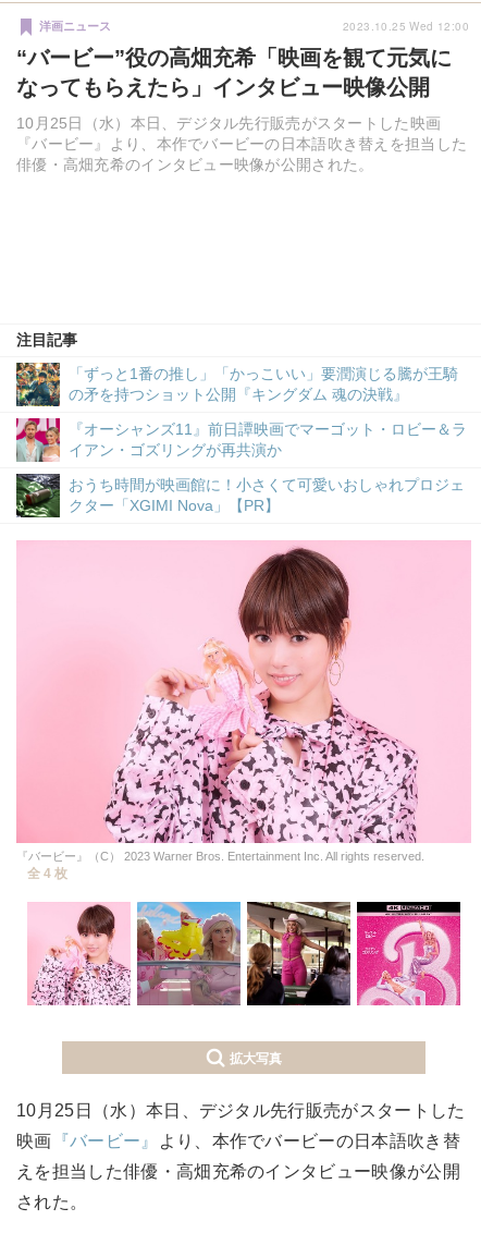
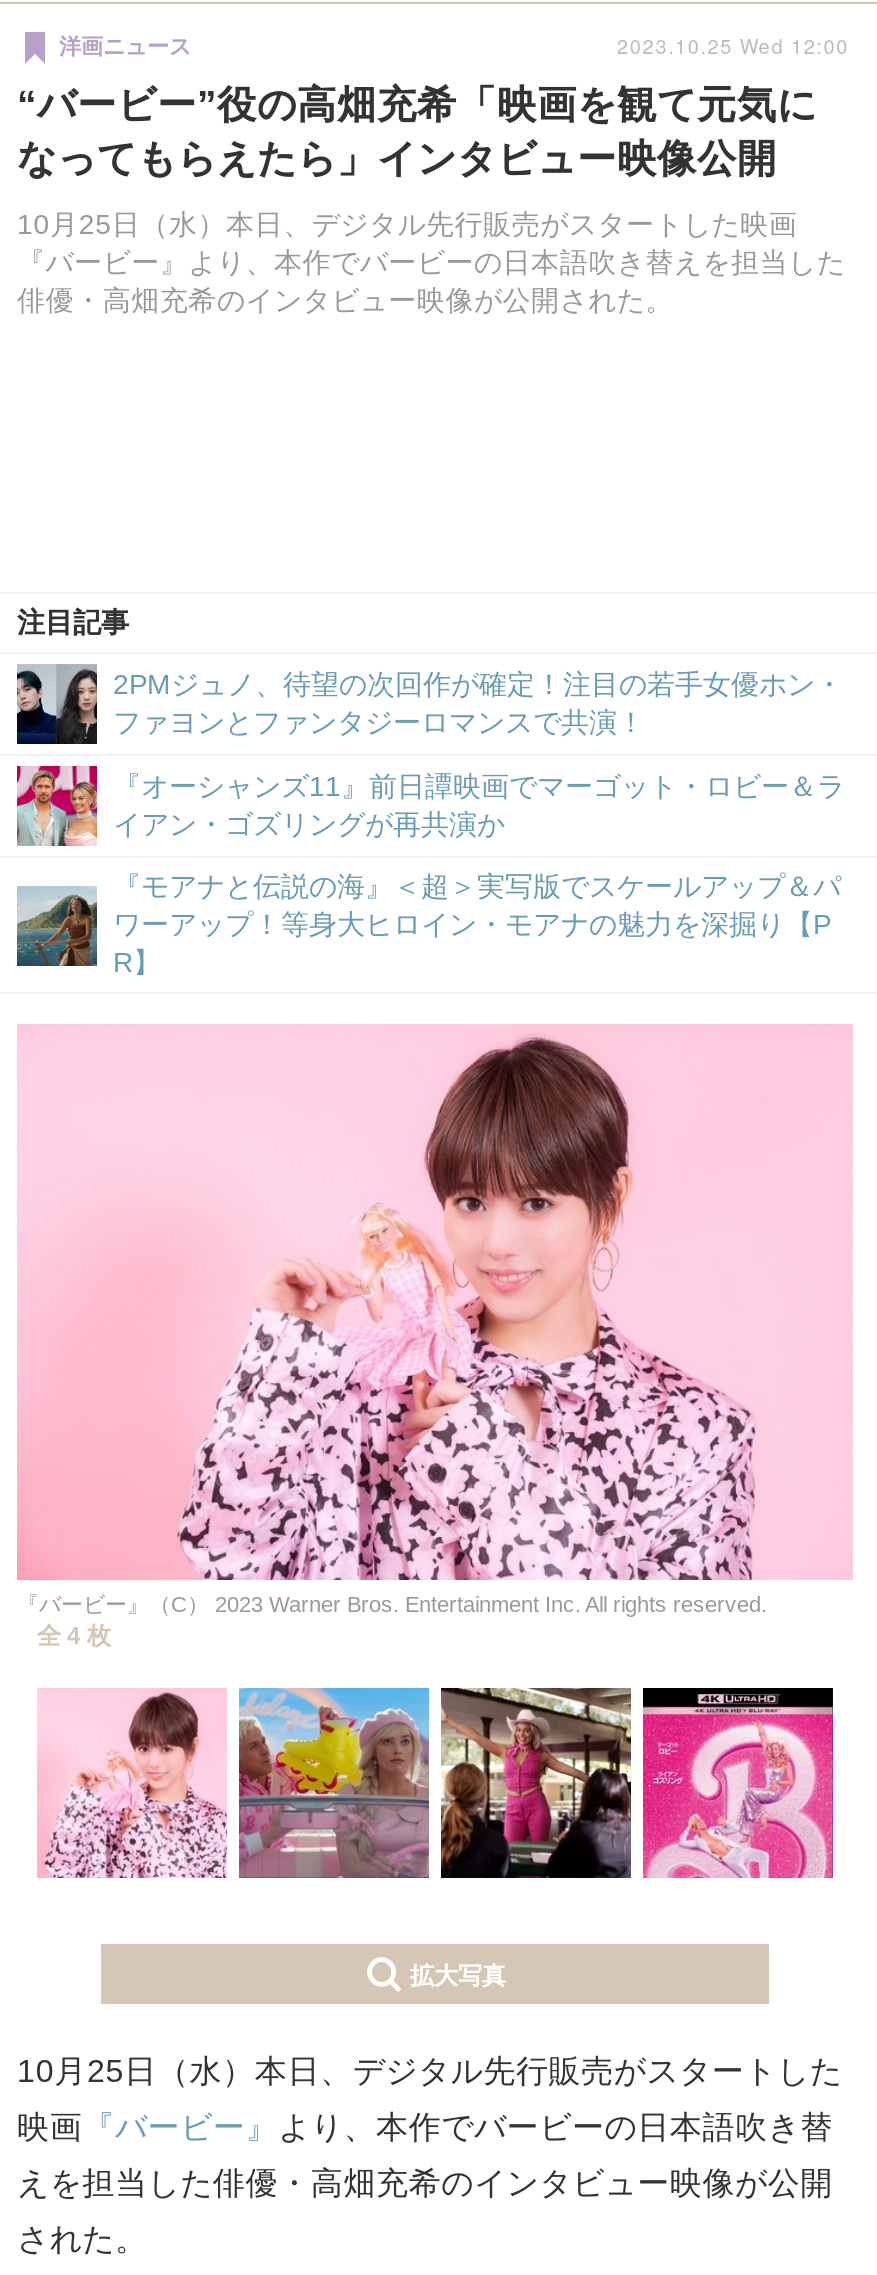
[15,363,458,407] [image] | 「ずっと1番の推し」「かっこいい」要潤演じる騰が王騎 | の矛を持つショット公開『キングダム 魂の決戦』 -> [15,664,843,746] [image] | 2PMジュノ、待望の次回作が確定！注目の若手女優ホン・ | ファヨンとファンタジーロマンスで共演！
[15,473,465,518] [image] | おうち時間が映画館に！小さくて可愛いおしゃれプロジェ | クター「XGIMI Nova」【PR】 -> [17,868,841,978] [image] | 『モアナと伝説の海』＜超＞実写版でスケールアップ＆パ | ワーアップ！等身大ヒロイン・モアナの魅力を深掘り【P | R】

